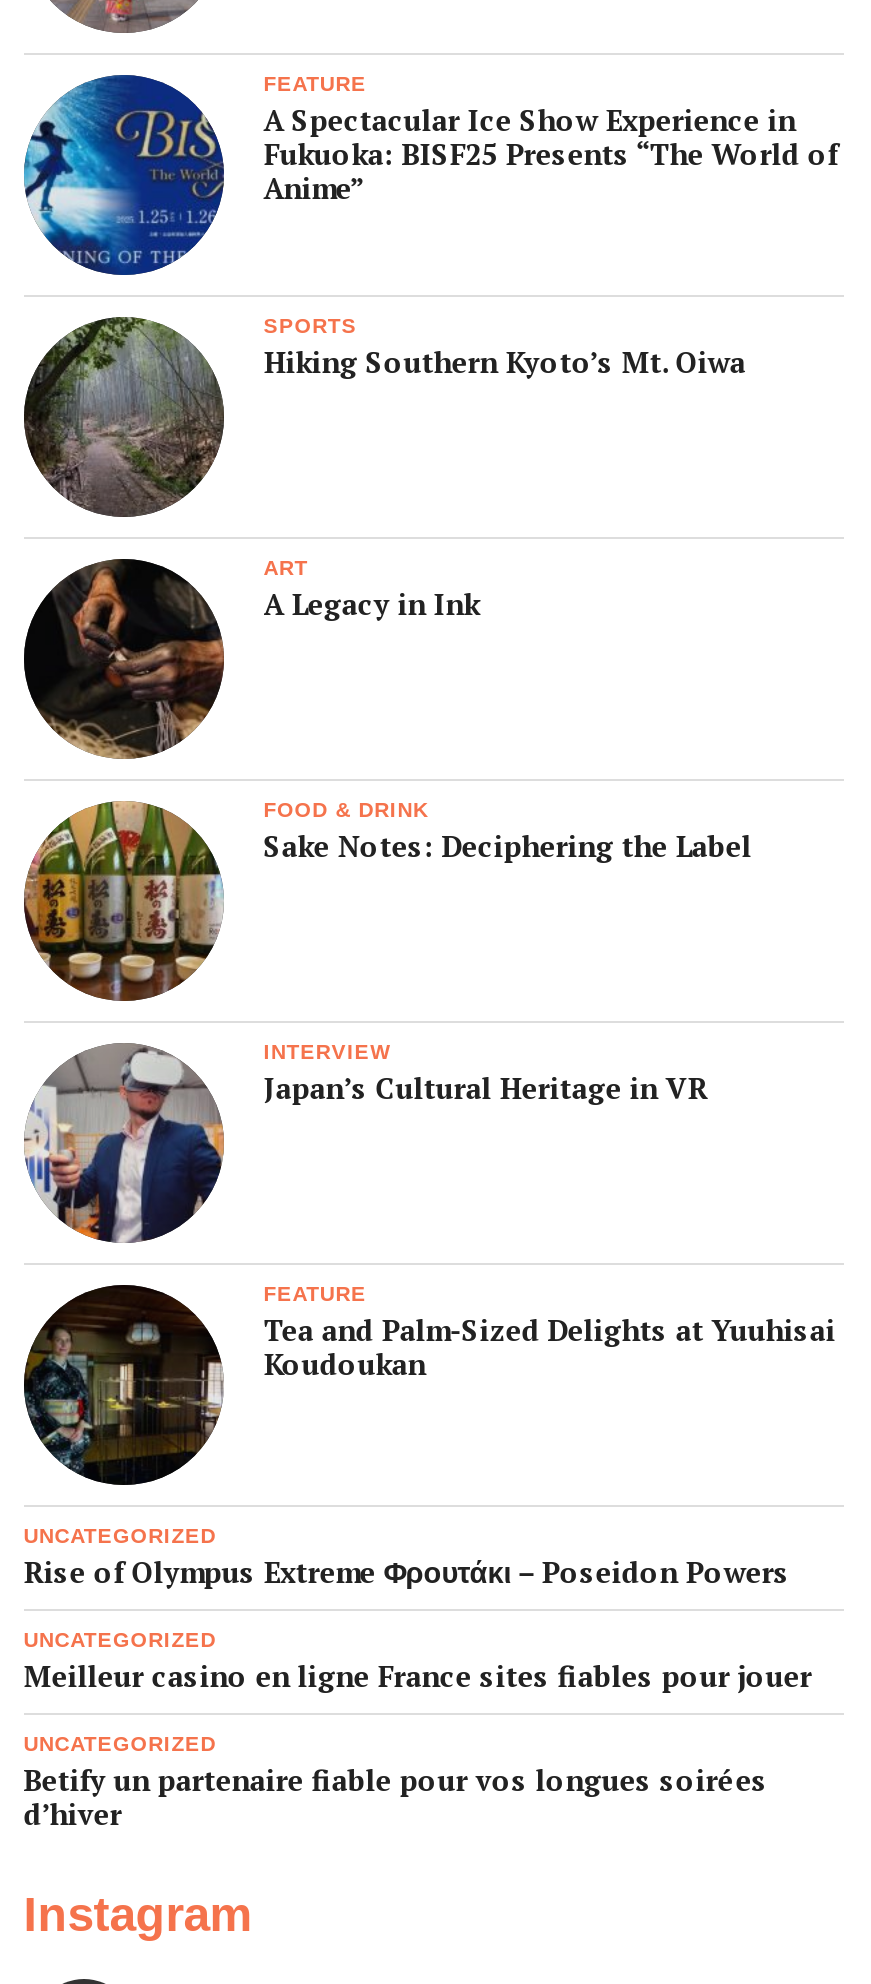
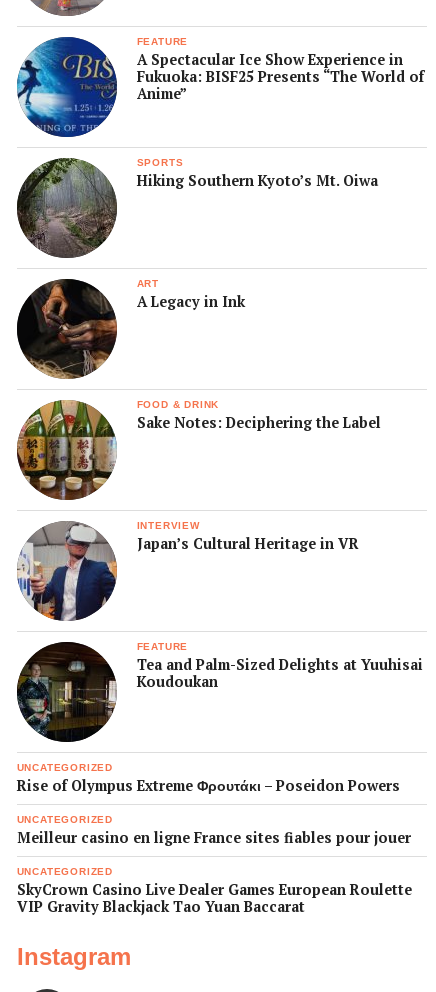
[23,1760,767,1832] Betify un partenaire fiable pour vos longues soirées | d’hiver -> [17,880,412,916] SkyCrown Casino Live Dealer Games European Roulette | VIP Gravity Blackjack Tao Yuan Baccarat

